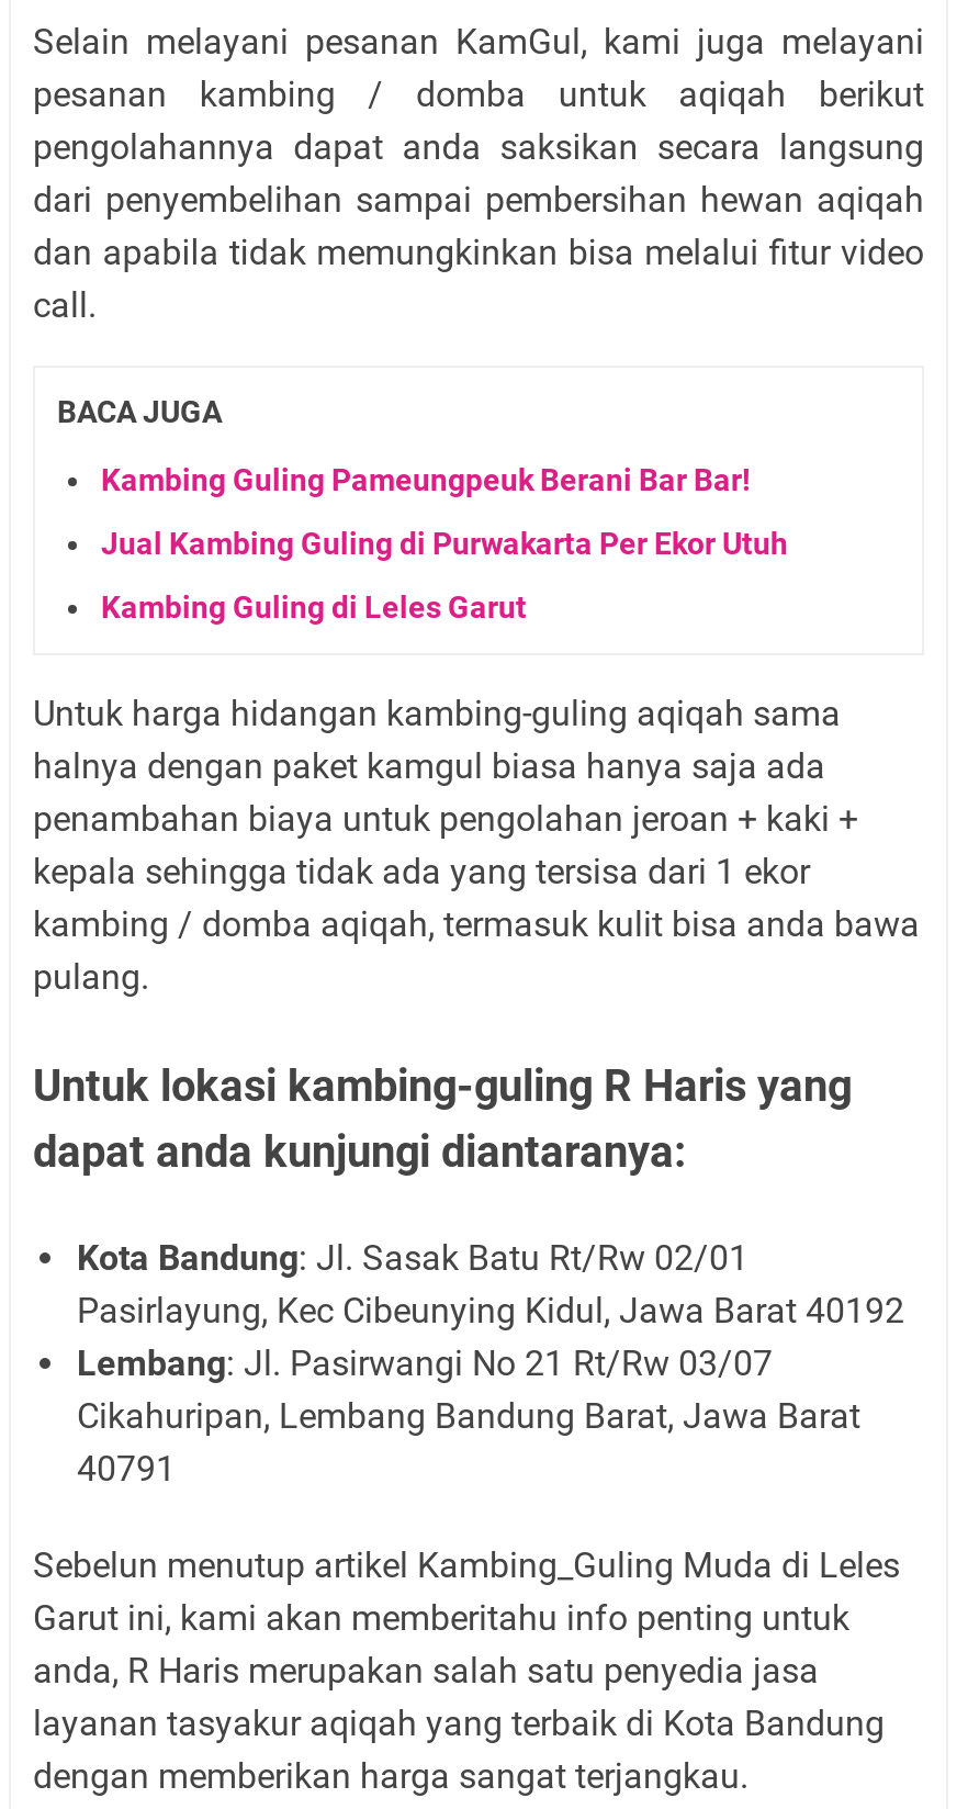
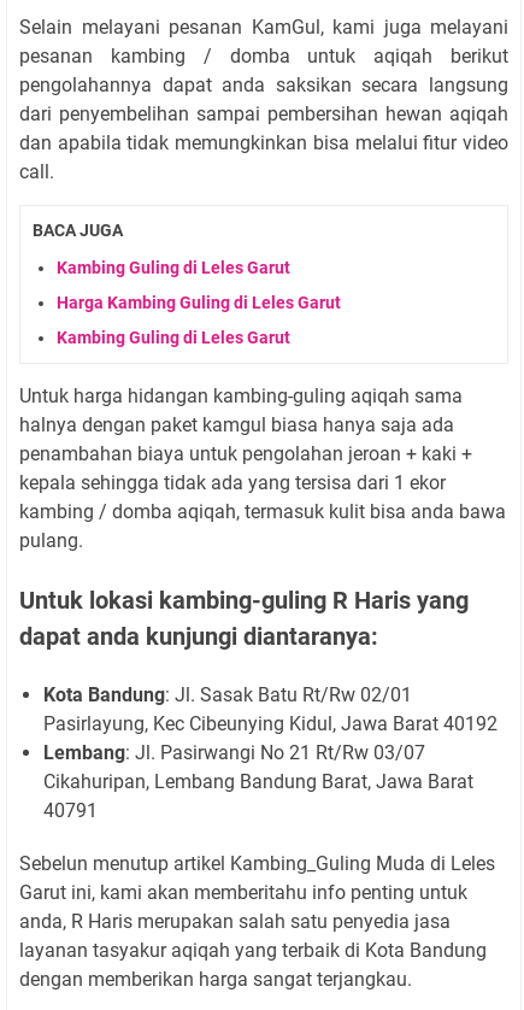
[101,461,751,496] Kambing Guling Pameungpeuk Berani Bar Bar! -> [57,257,290,277] Kambing Guling di Leles Garut
[101,525,788,560] Jual Kambing Guling di Purwakarta Per Ekor Utuh -> [57,292,341,312] Harga Kambing Guling di Leles Garut

